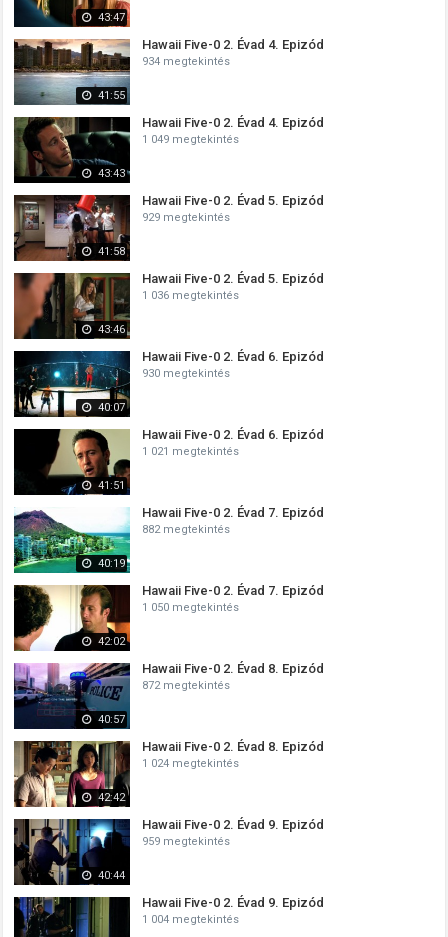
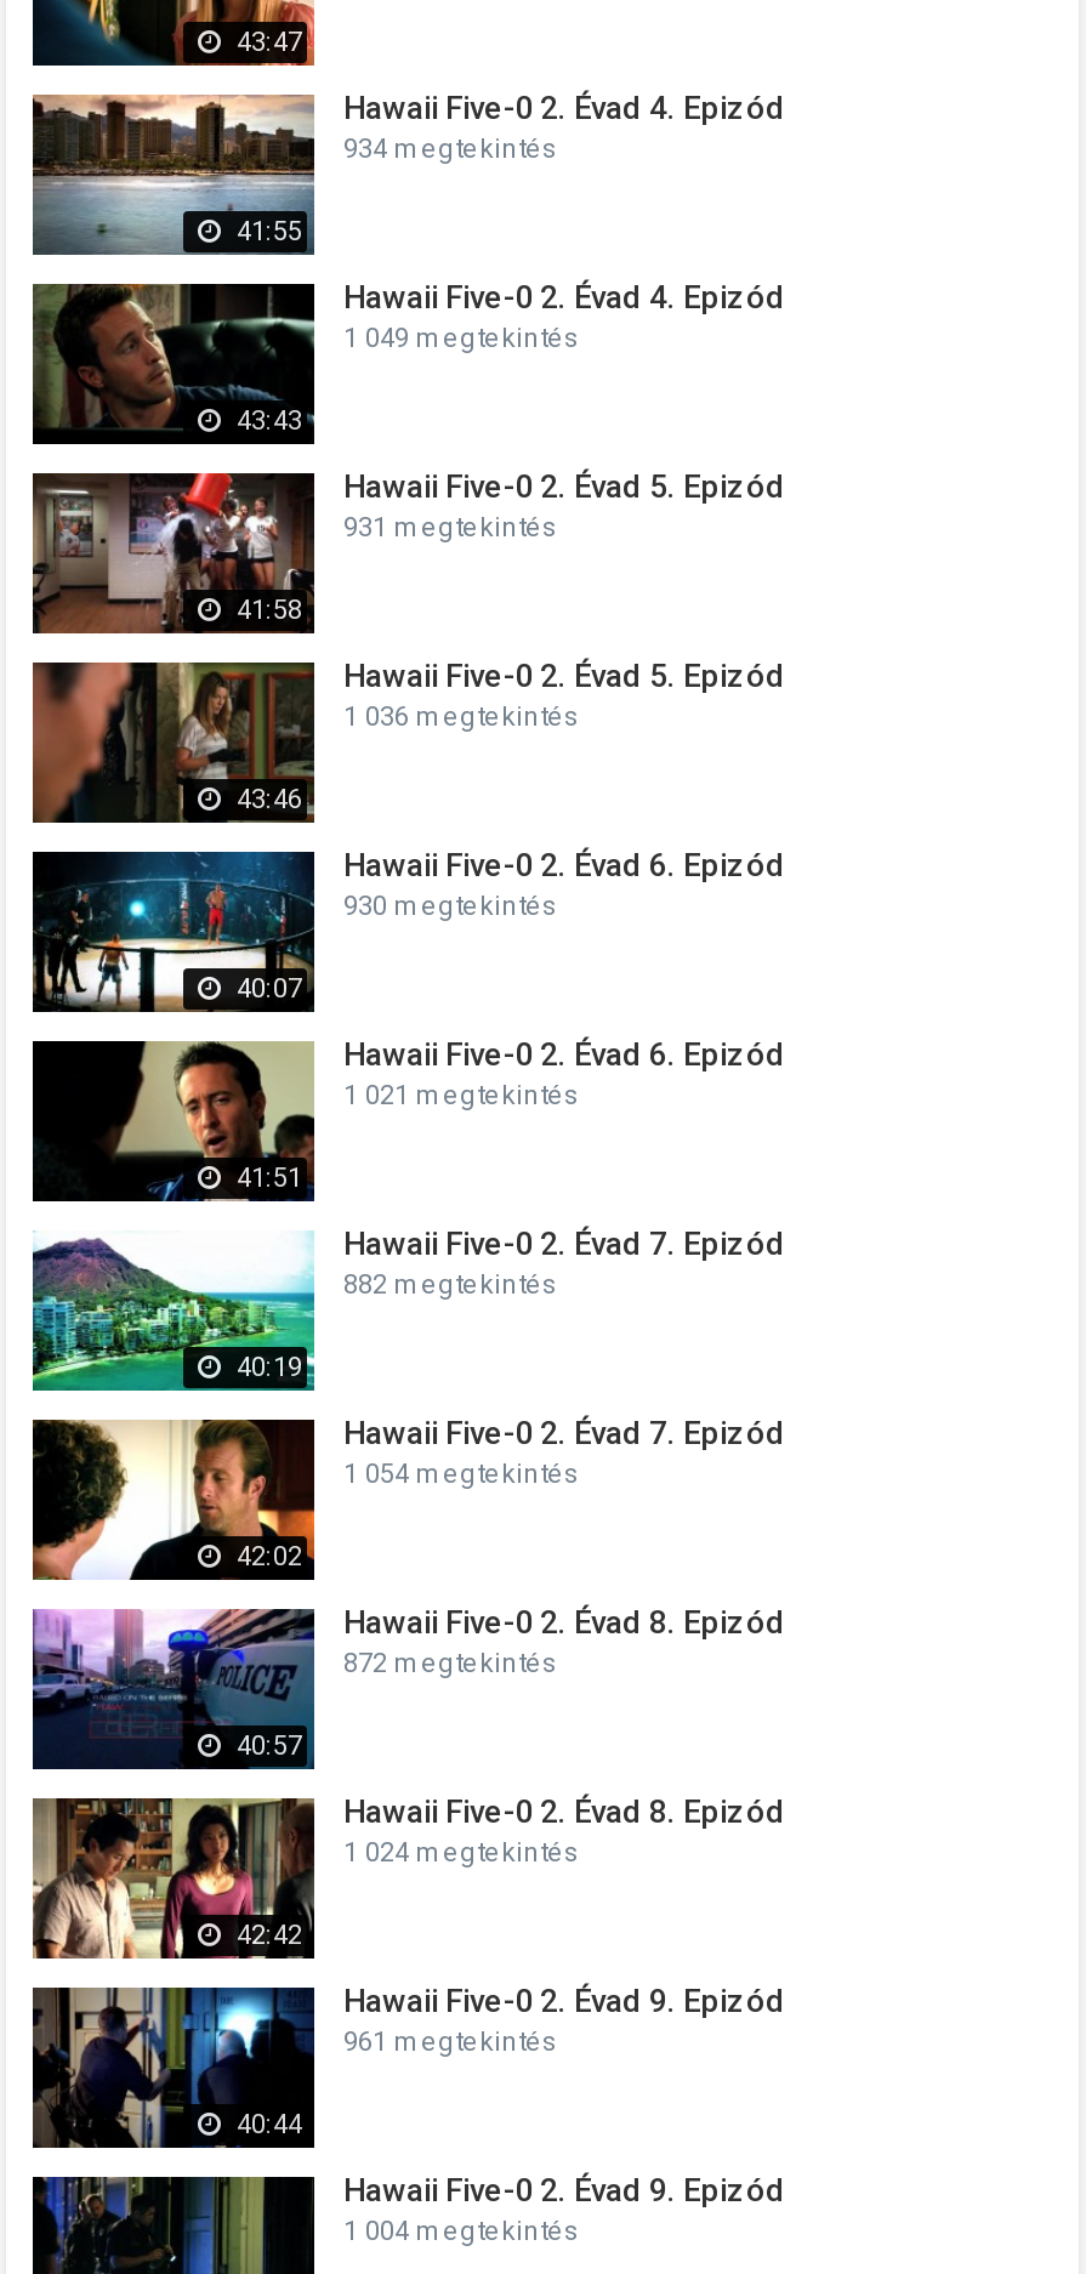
[142,211,230,224] 929 megtekintés -> [343,512,557,544] 931 megtekintés
[142,601,239,614] 1 050 megtekintés -> [343,1459,579,1490] 1 054 megtekintés
[142,835,230,848] 959 megtekintés -> [343,2026,557,2058] 961 megtekintés

